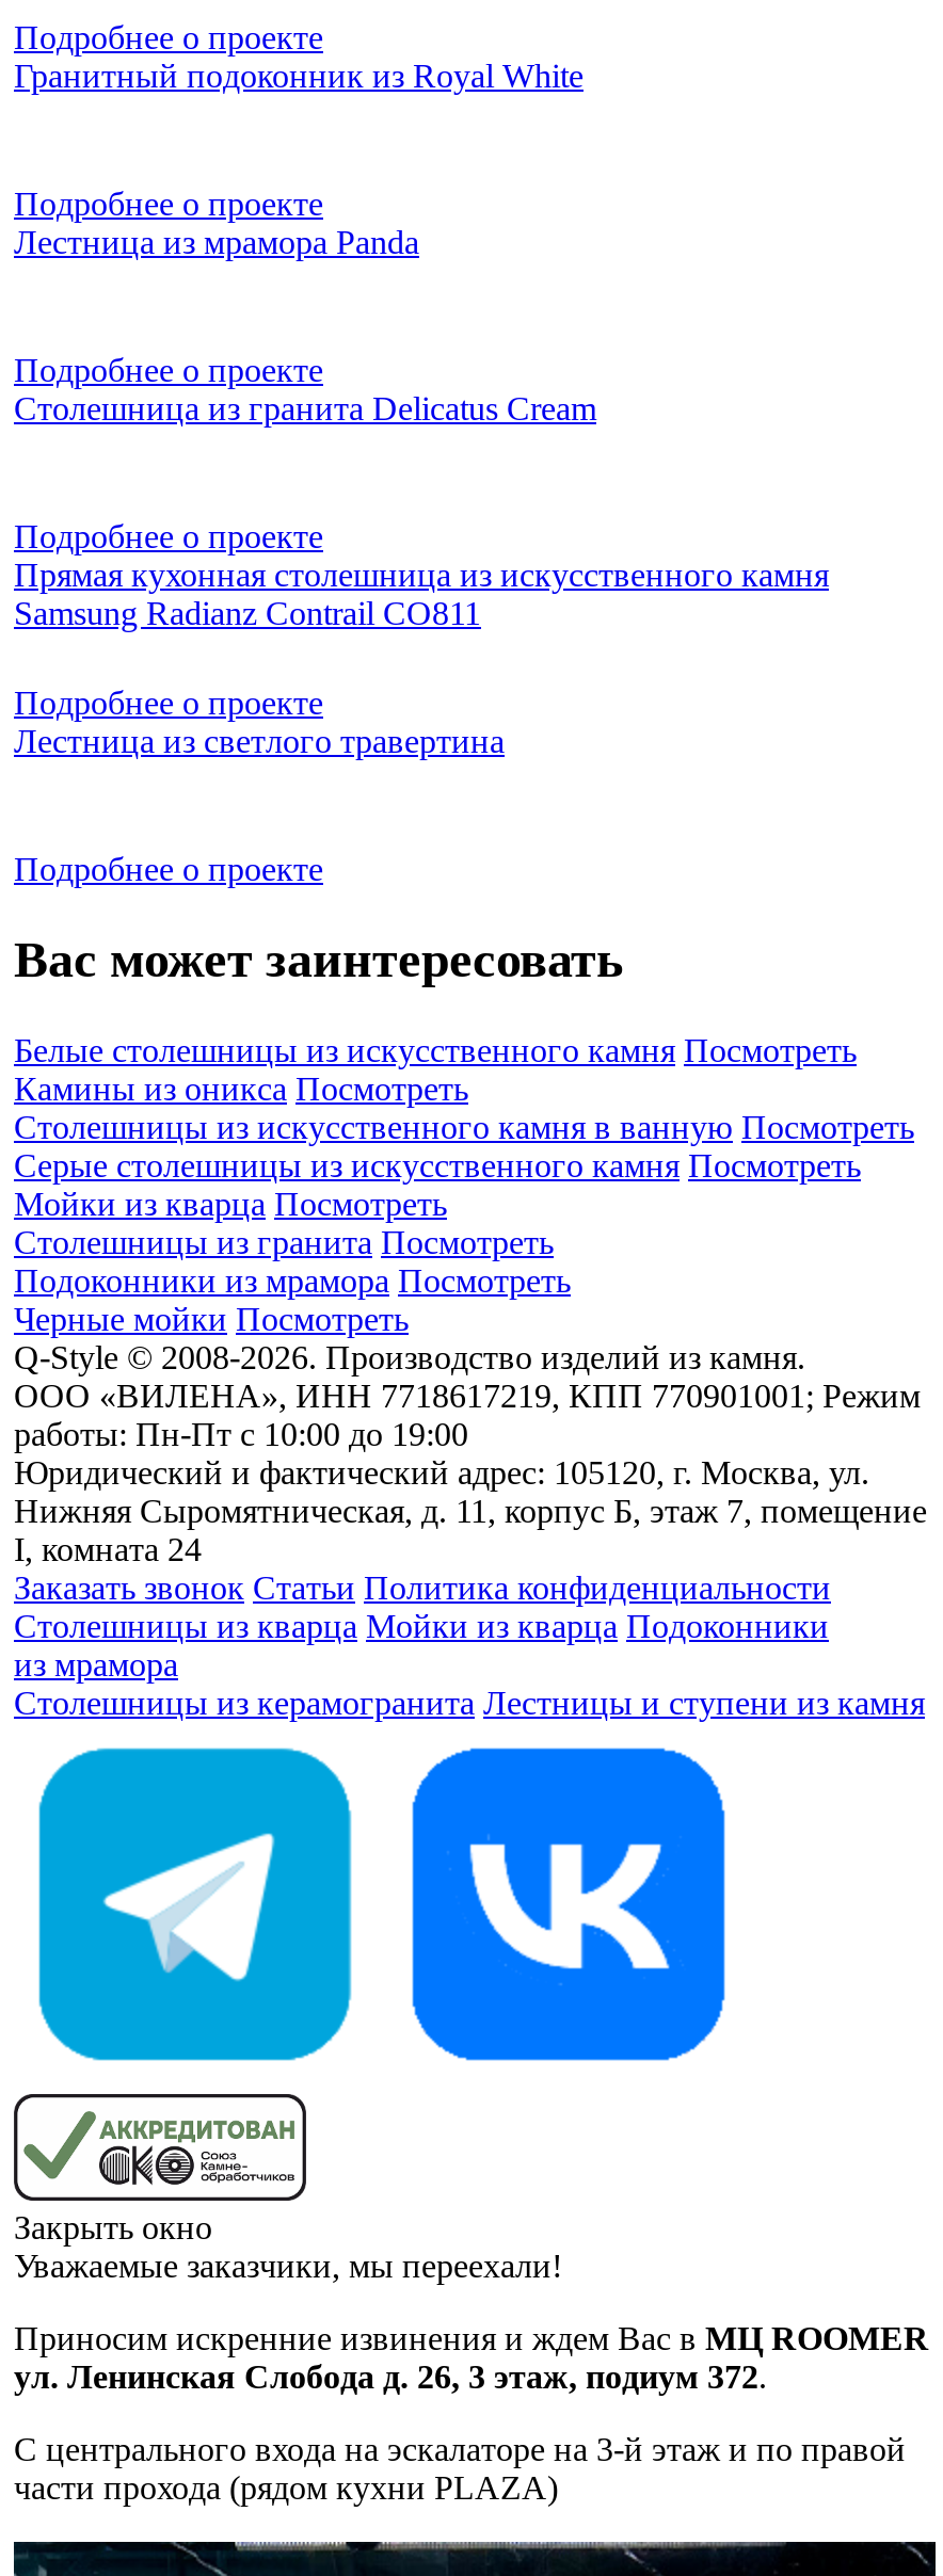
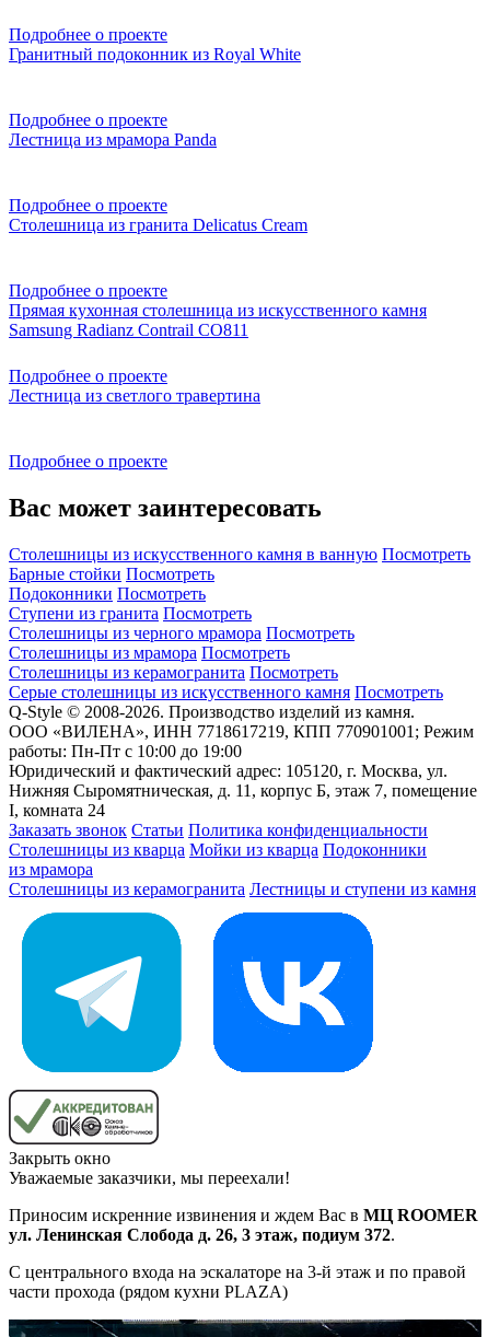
[14,1031,857,1106] Белые столешницы из искусственного камня Посмотреть | Камины из оникса Посмотреть -> none
moved [14,1108,914,1144] -> [9,544,470,563]: Столешницы из искусственного камня в ванную Посмотреть
none -> [9,564,355,681] Барные стойки Посмотреть | Подоконники Посмотреть | Ступени из гранита Посмотреть | Столешницы из черного мрамора Посмотреть | Столешницы из мрамора Посмотреть | Столешницы из керамогранита Посмотреть
moved [14,1146,861,1183] -> [9,682,443,701]: Серые столешницы из искусственного камня Посмотреть
[14,1185,571,1336] Мойки из кварца Посмотреть | Столешницы из гранита Посмотреть | Подоконники из мрамора Посмотреть | Черные мойки Посмотреть -> none

